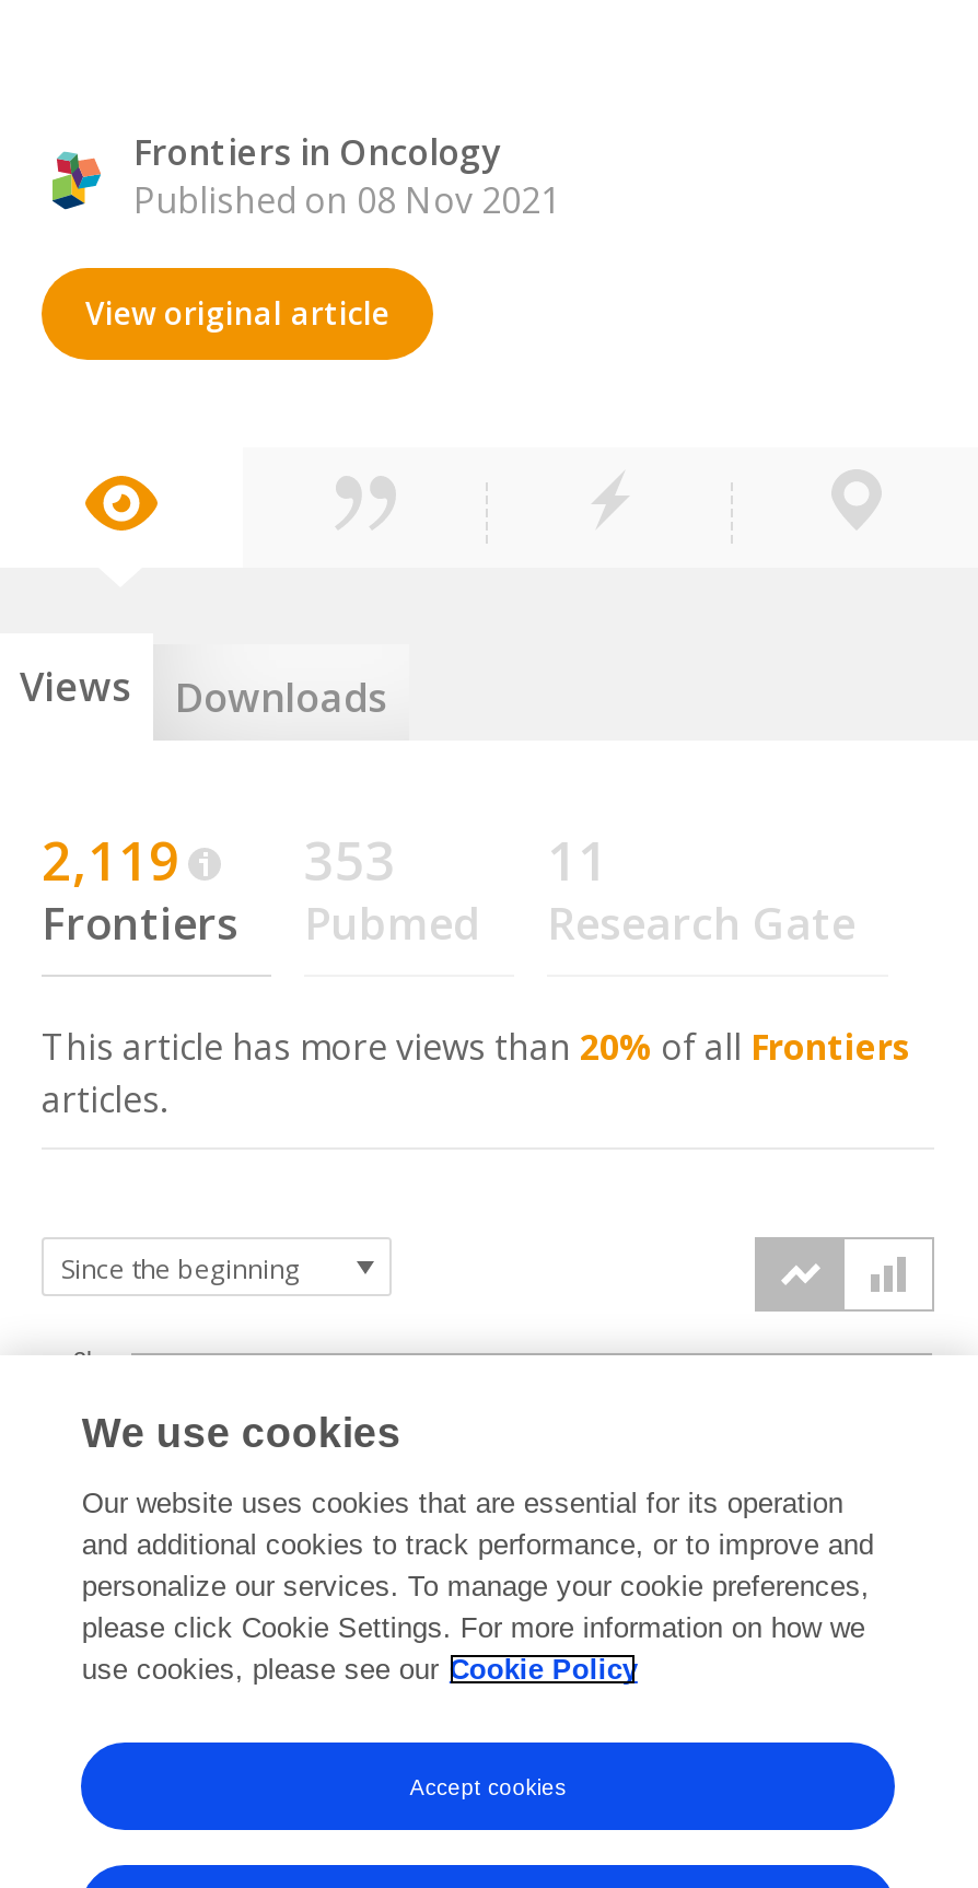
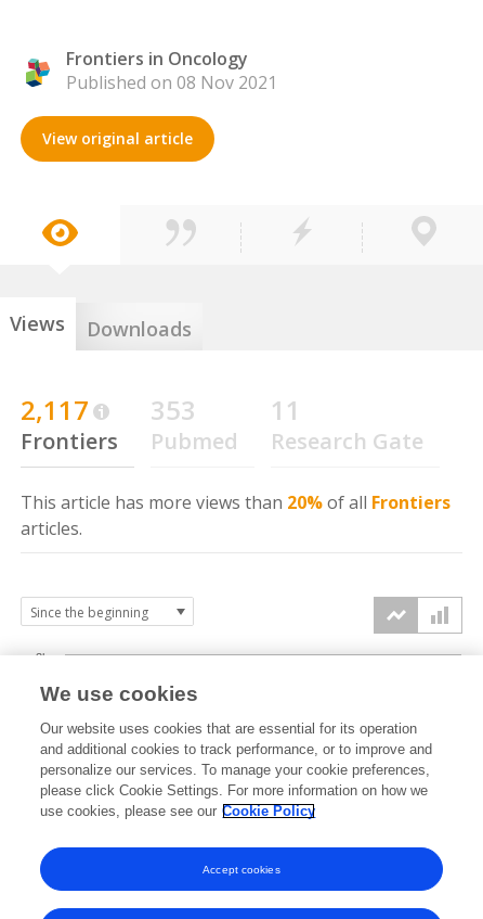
[42,824,179,896] 2,119 -> [21,392,89,427] 2,117

